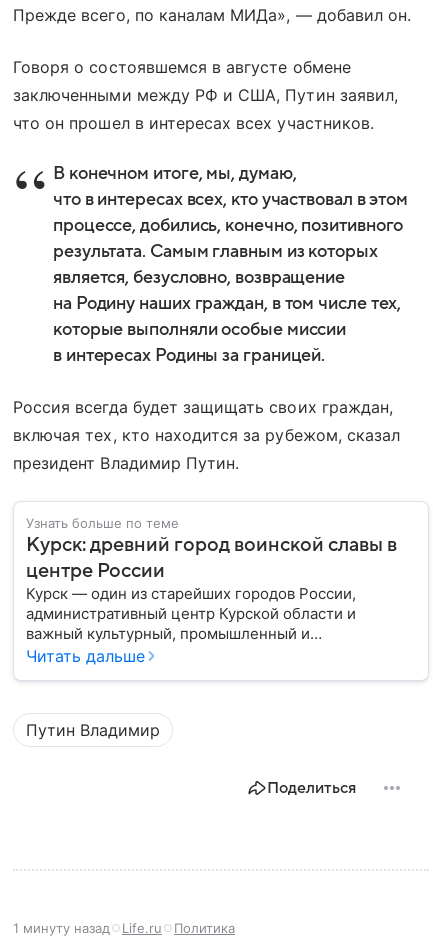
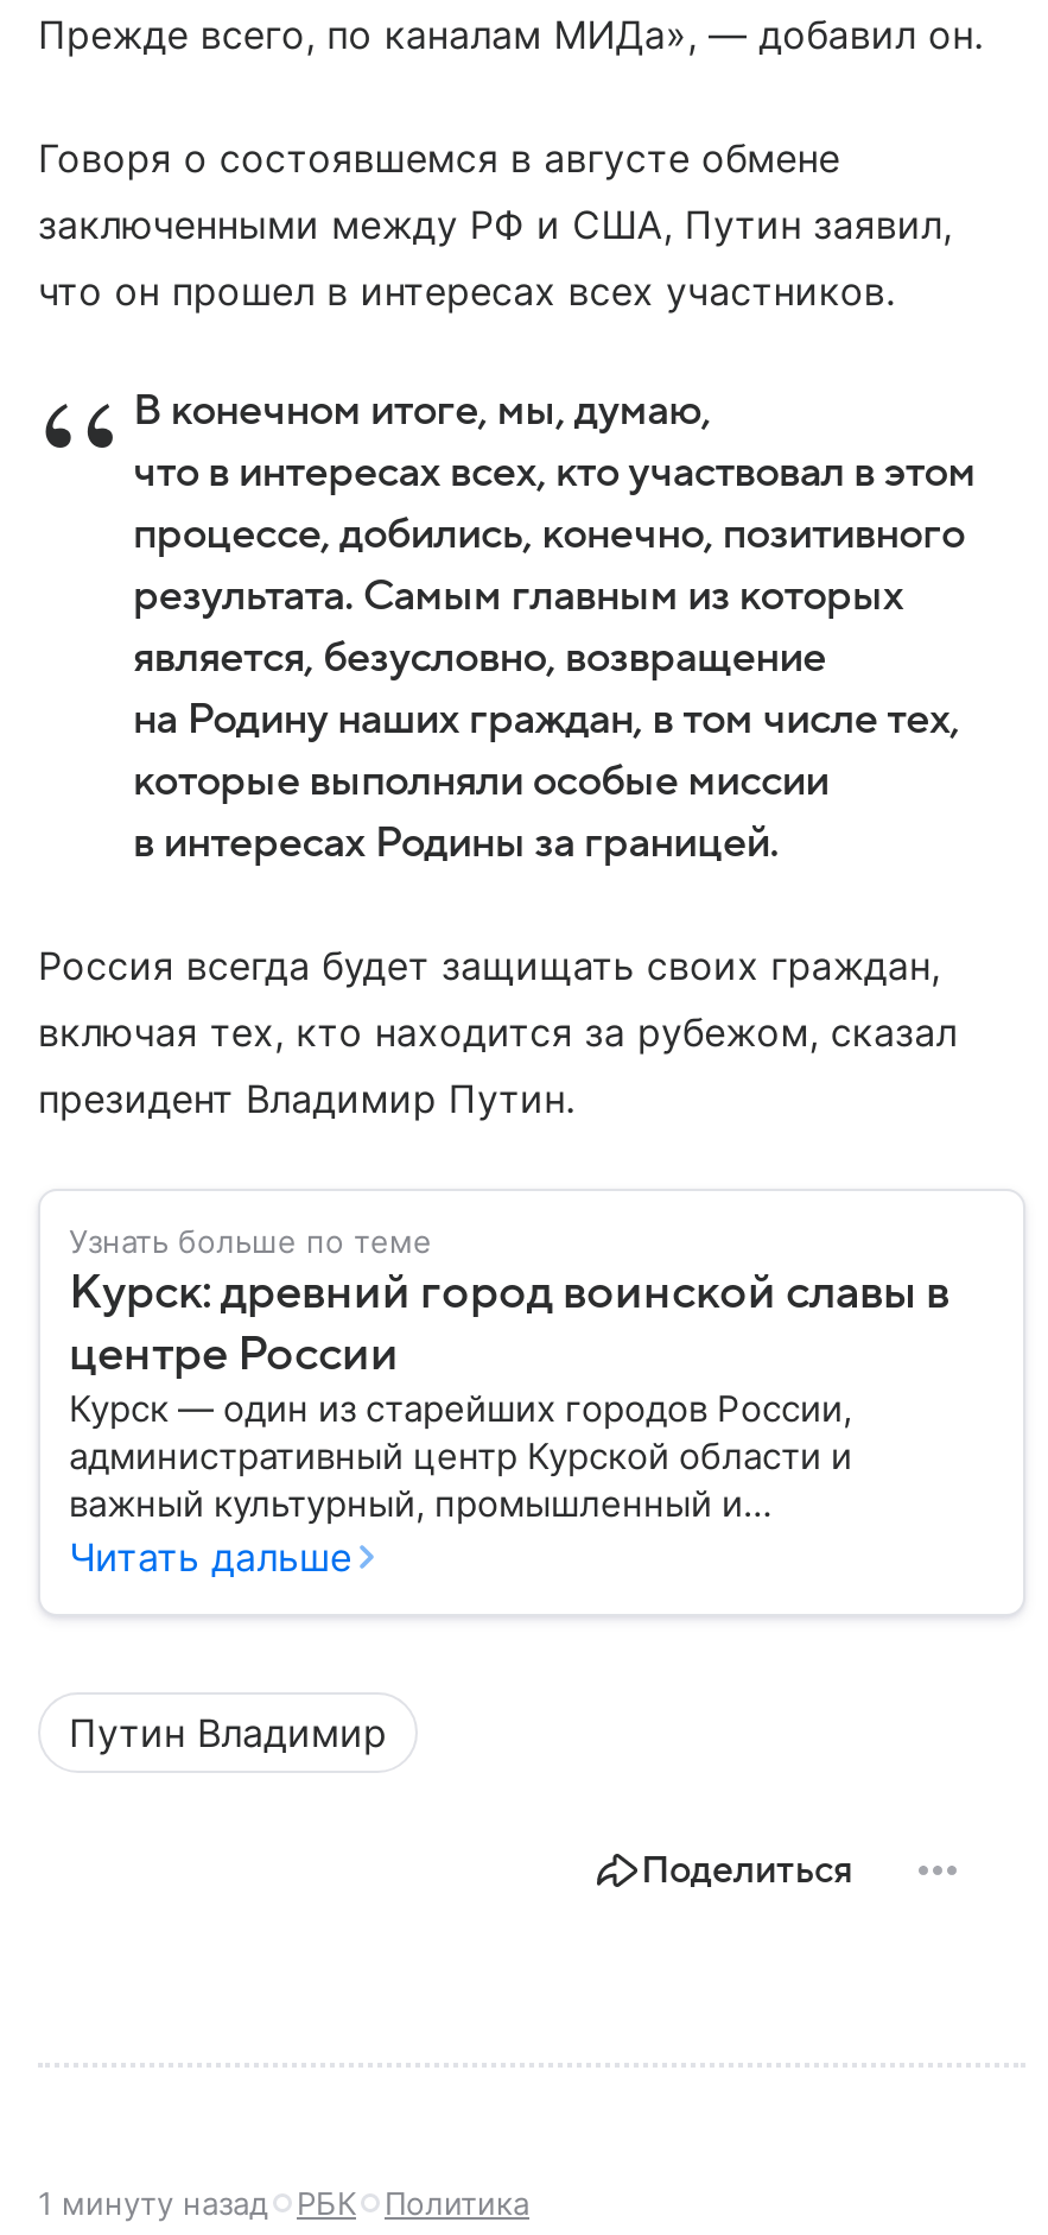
[122,920,162,936] Life.ru -> [297,2184,356,2222] РБК

